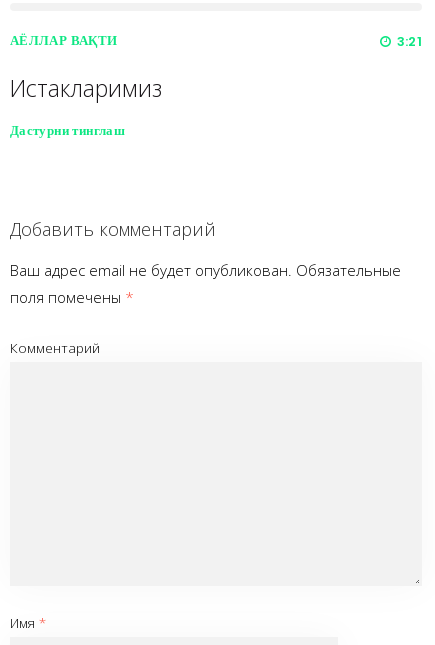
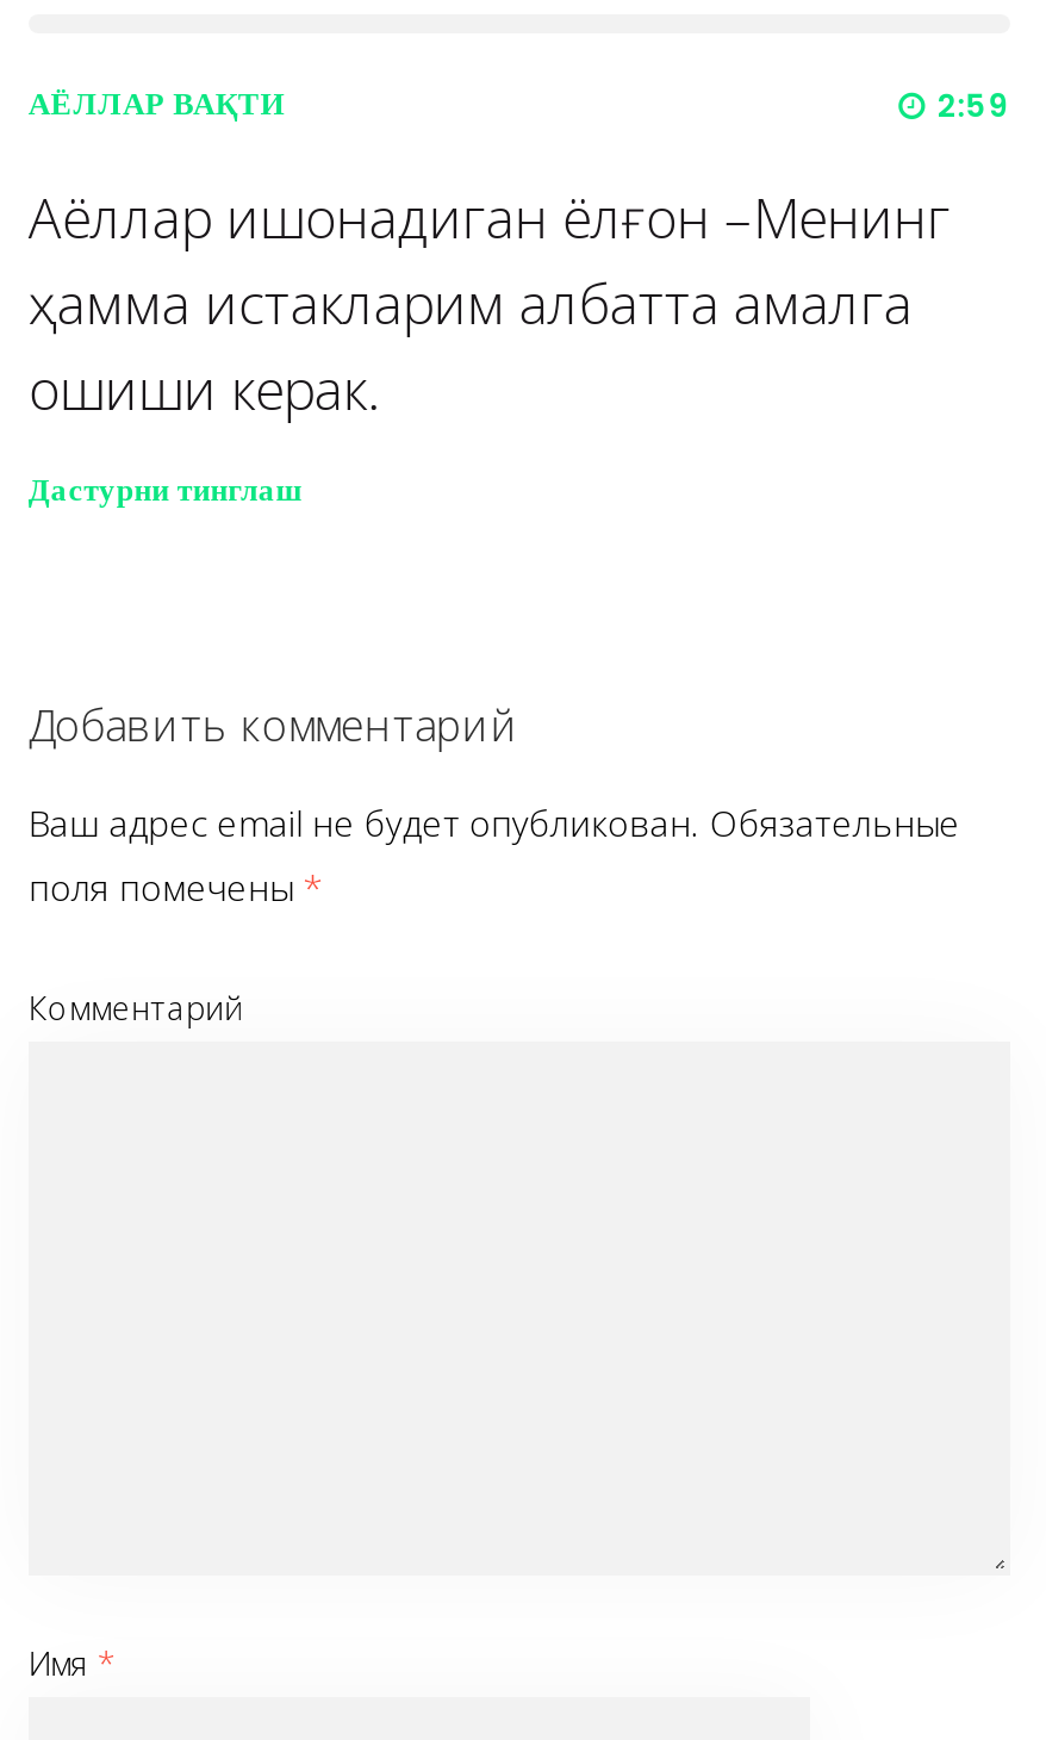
[396,32,422,51] 3:21 -> [938,85,1010,130] 2:59
[10,72,162,104] Истакларимиз -> [28,180,950,428] Аёллар ишонадиган ёлғон –Менинг | ҳамма истакларим албатта амалга | ошиши керак.

